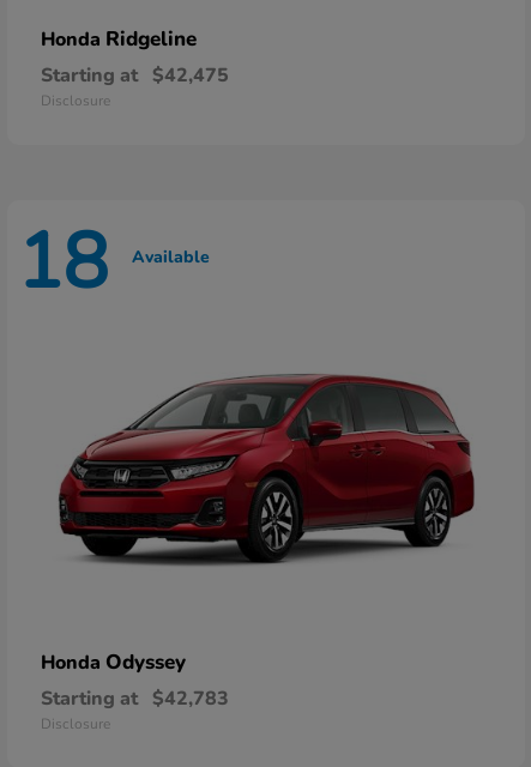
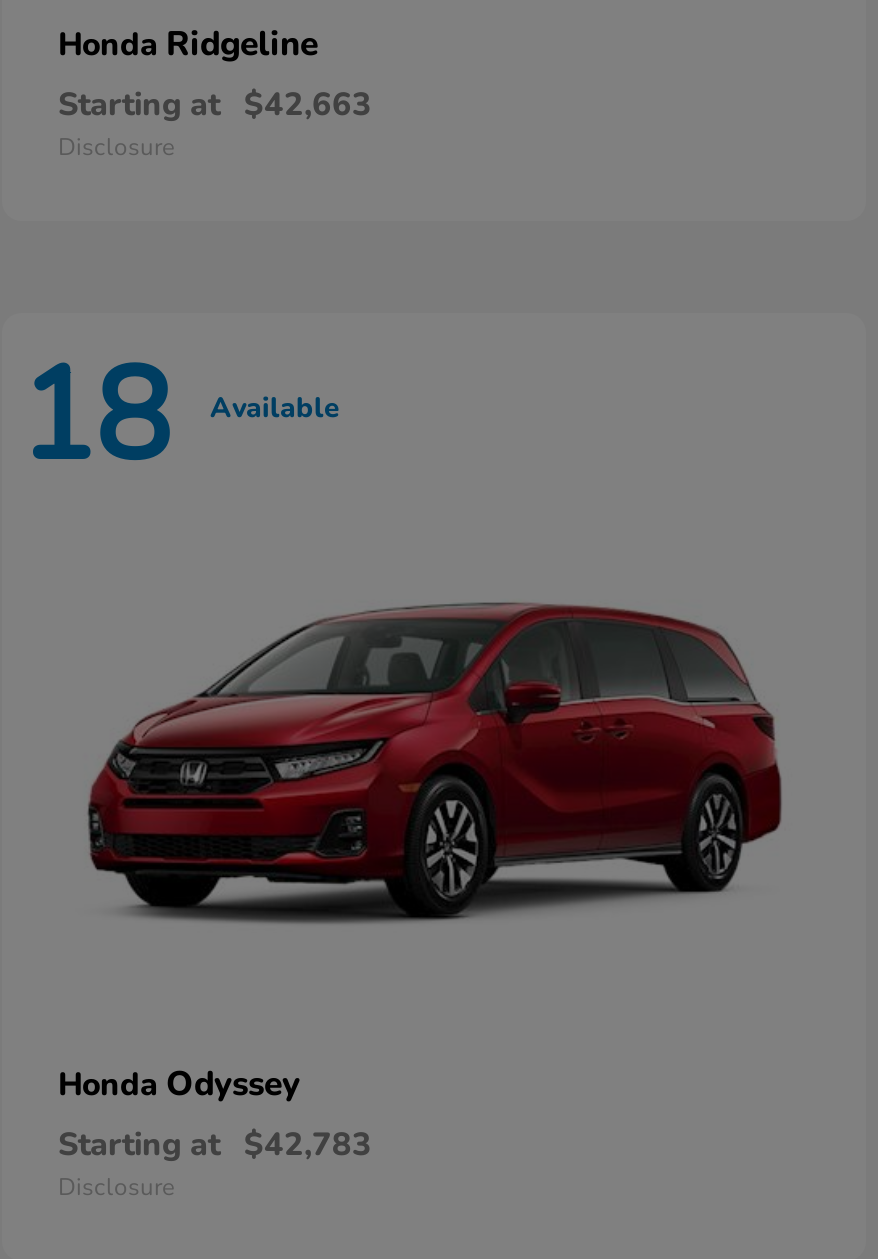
[41,62,229,88] Starting at $42,475 -> [58,82,372,126] Starting at $42,663

